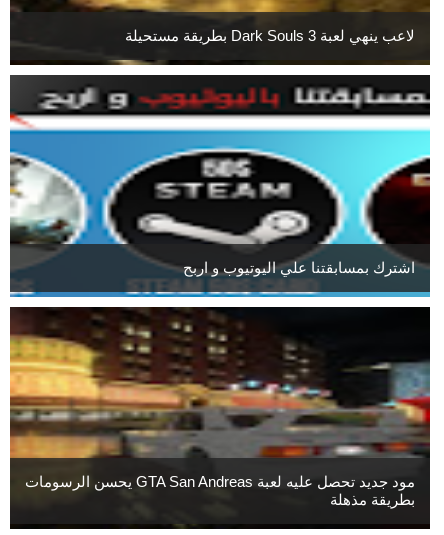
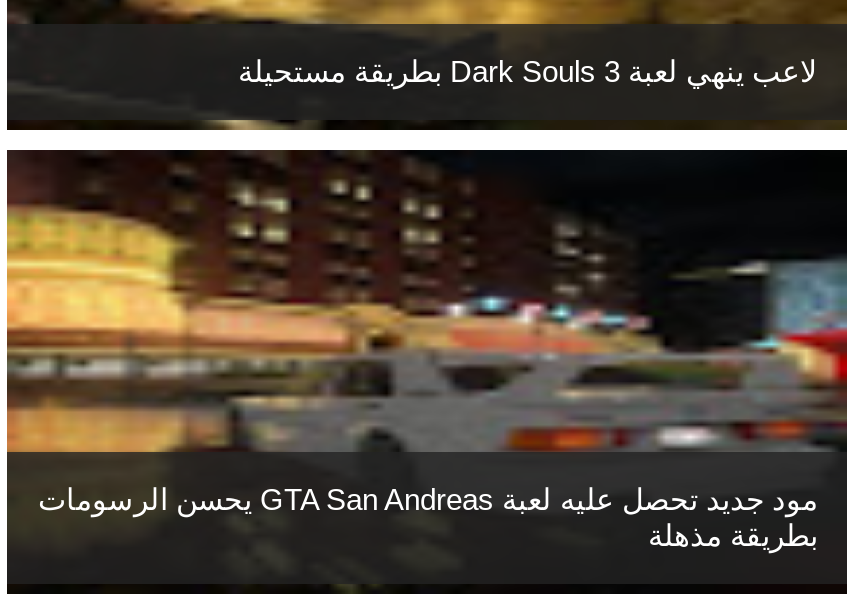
[9,76,431,298] [image] | اشترك بمسابقتنا علي اليوتيوب و اربح -> none

